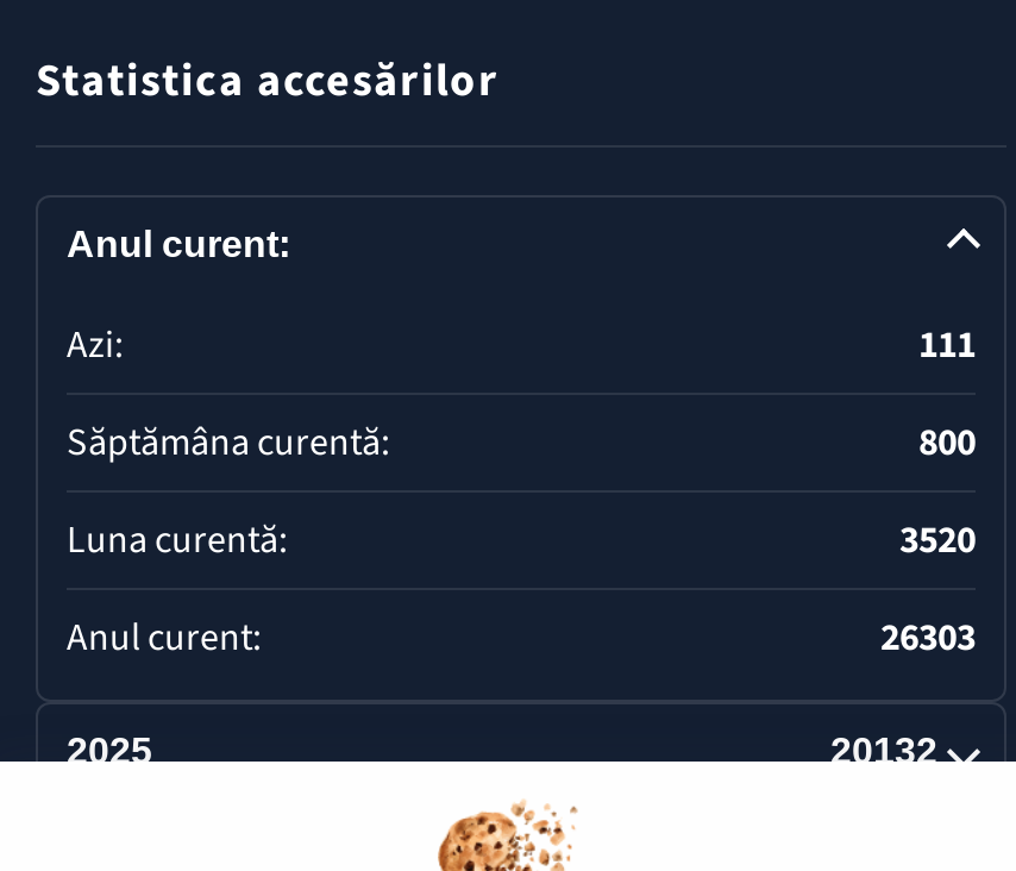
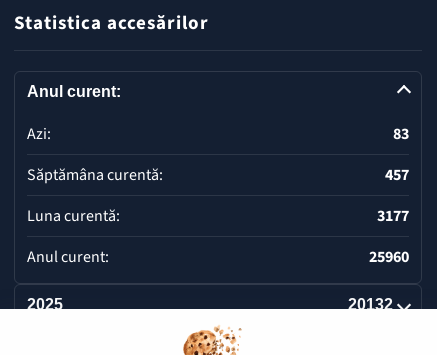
[918,319,976,371] 111 -> [393,123,409,145] 83
[918,417,976,469] 800 -> [385,164,409,186] 457
[899,514,976,567] 3520 -> [377,205,409,227] 3177
[880,612,976,664] 26303 -> [369,246,409,268] 25960

